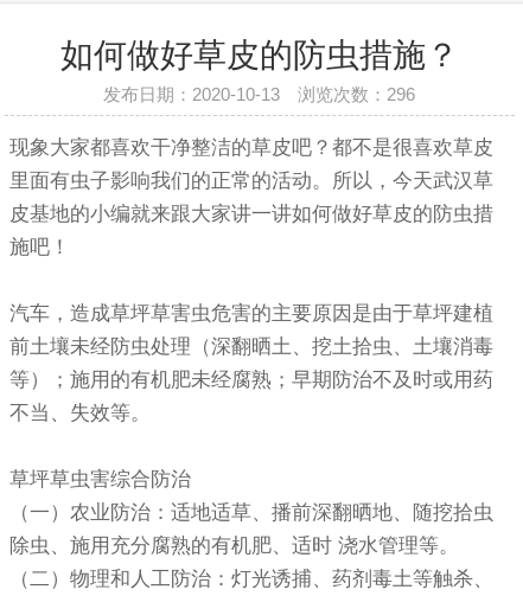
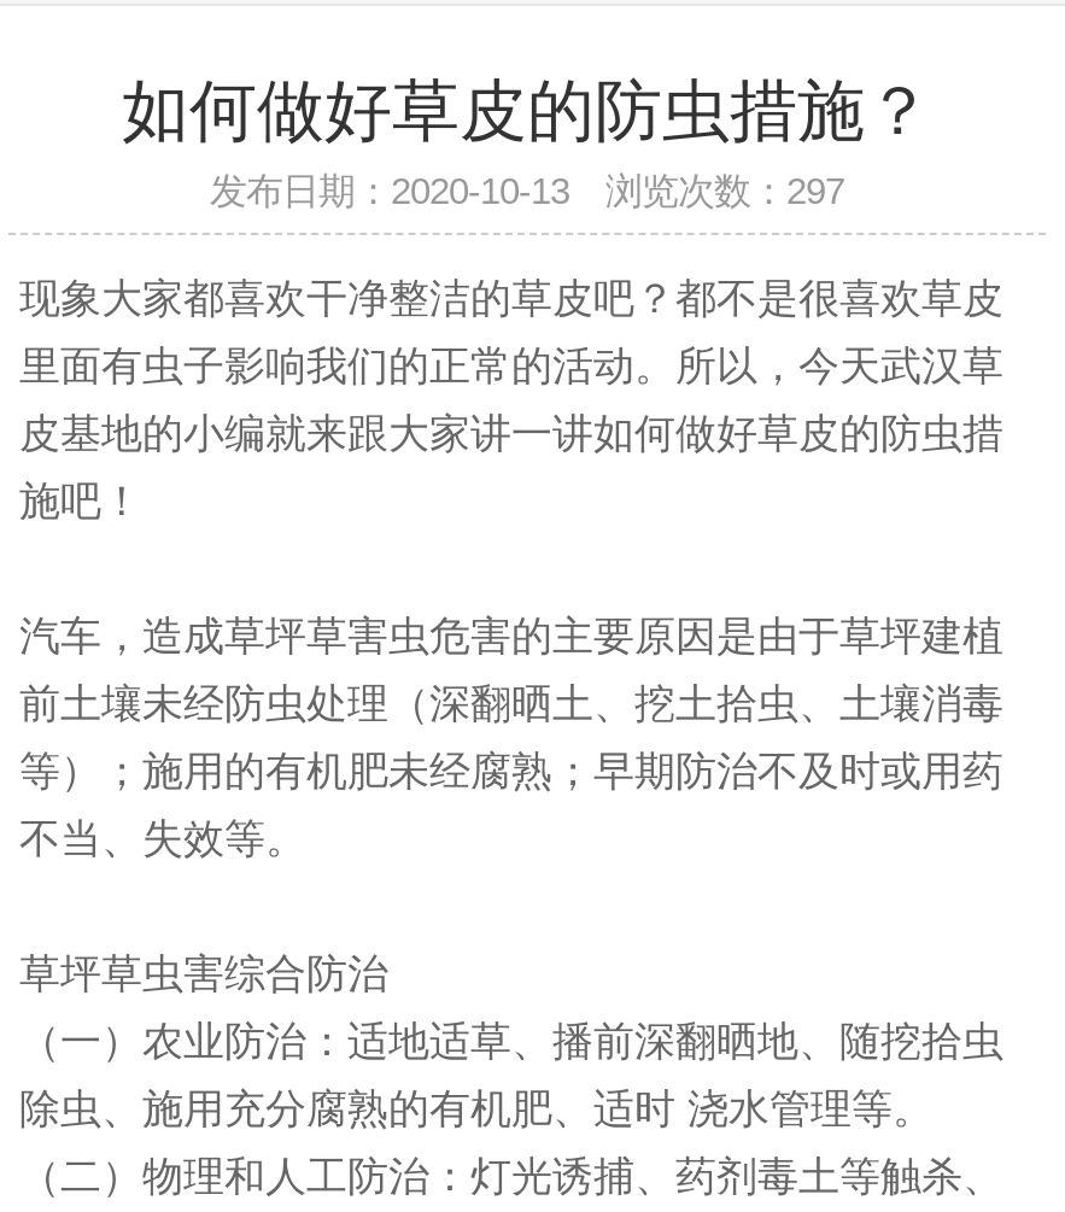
[104,84,416,104] 发布日期：2020-10-13 浏览次数：296 -> [210,170,844,211] 发布日期：2020-10-13 浏览次数：297

